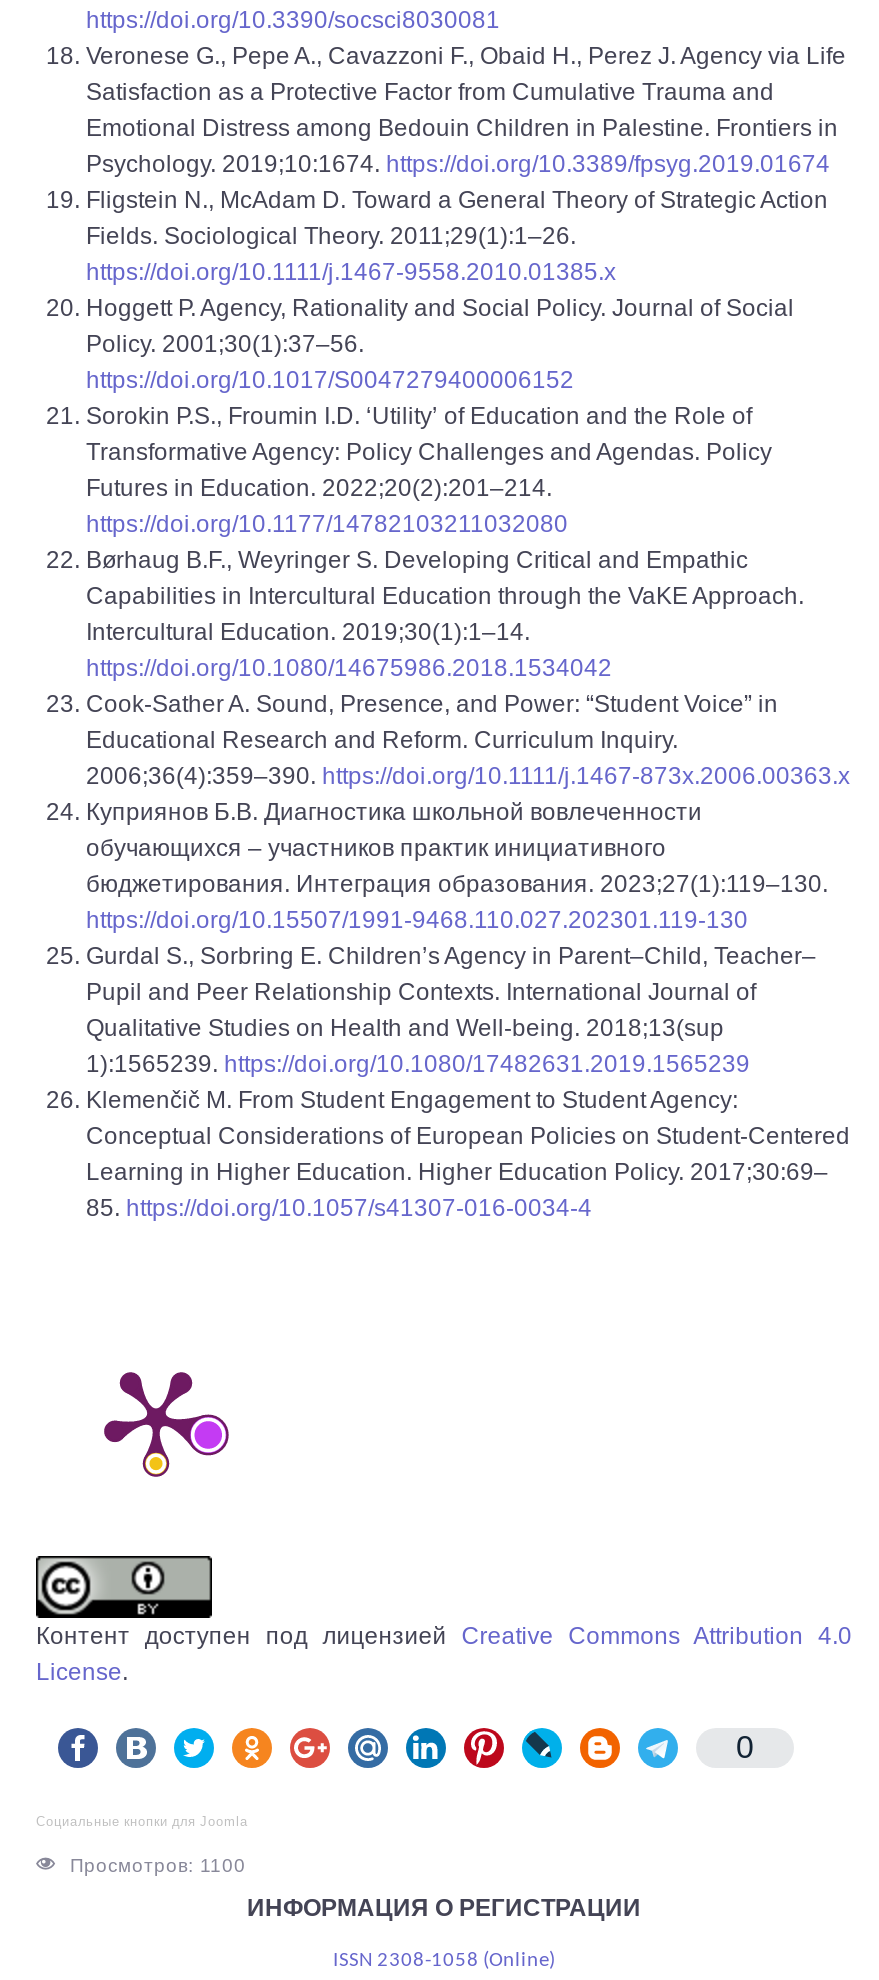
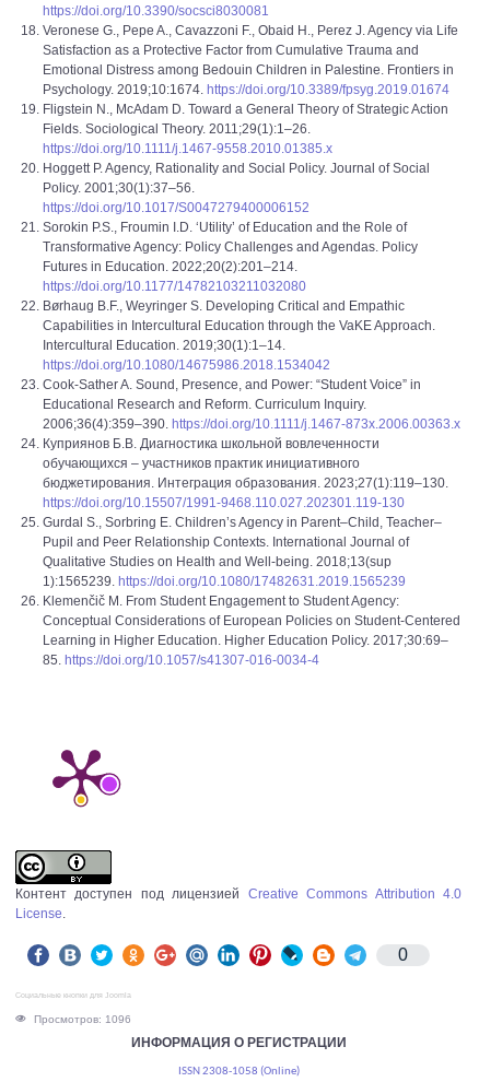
[70,1854,246,1876] Просмотров: 1100 -> [34,1013,131,1025] Просмотров: 1096

